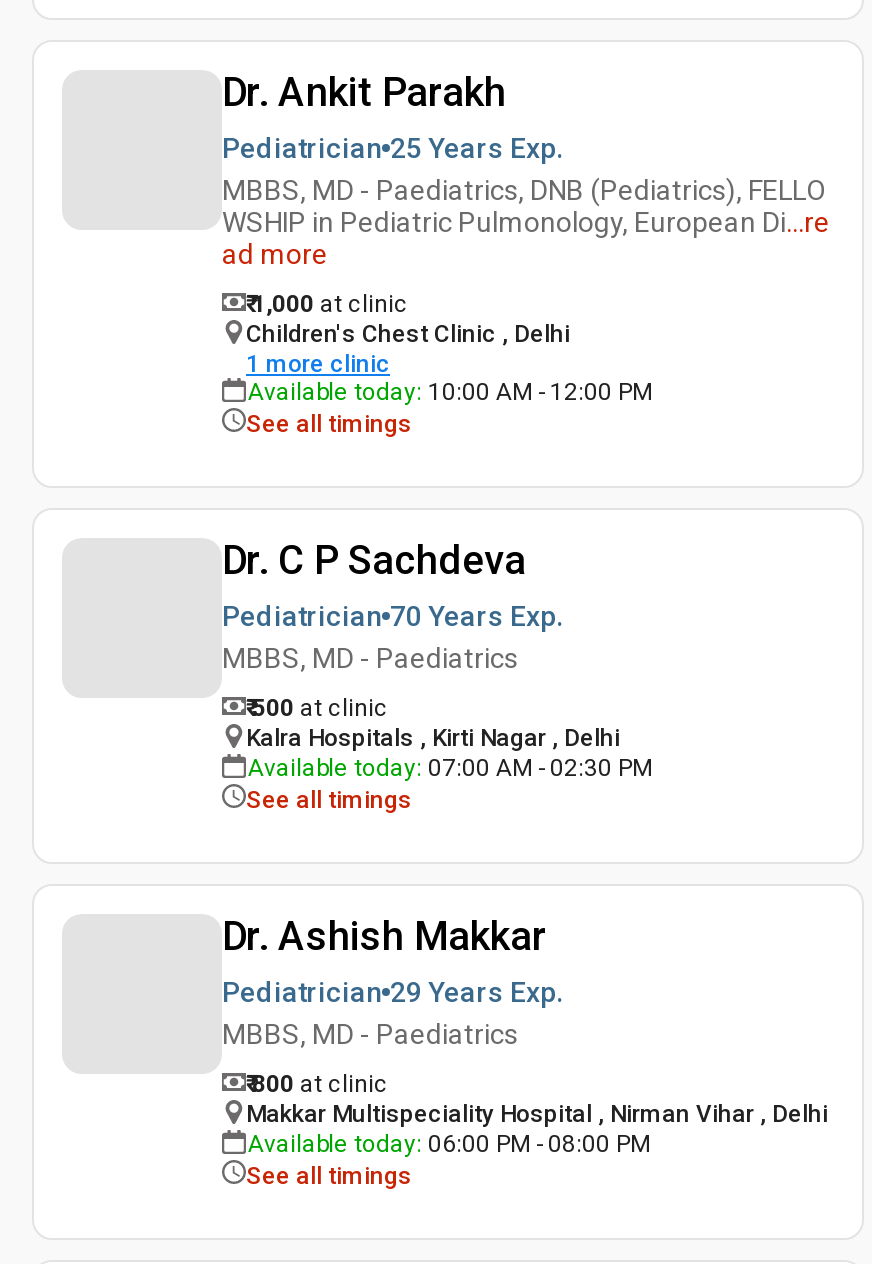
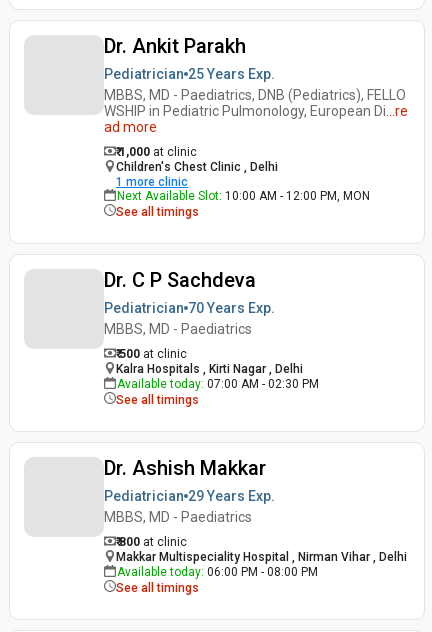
[248,378,652,406] Available today: 10:00 AM - 12:00 PM -> [117,189,370,203] Next Available Slot: 10:00 AM - 12:00 PM, MON

